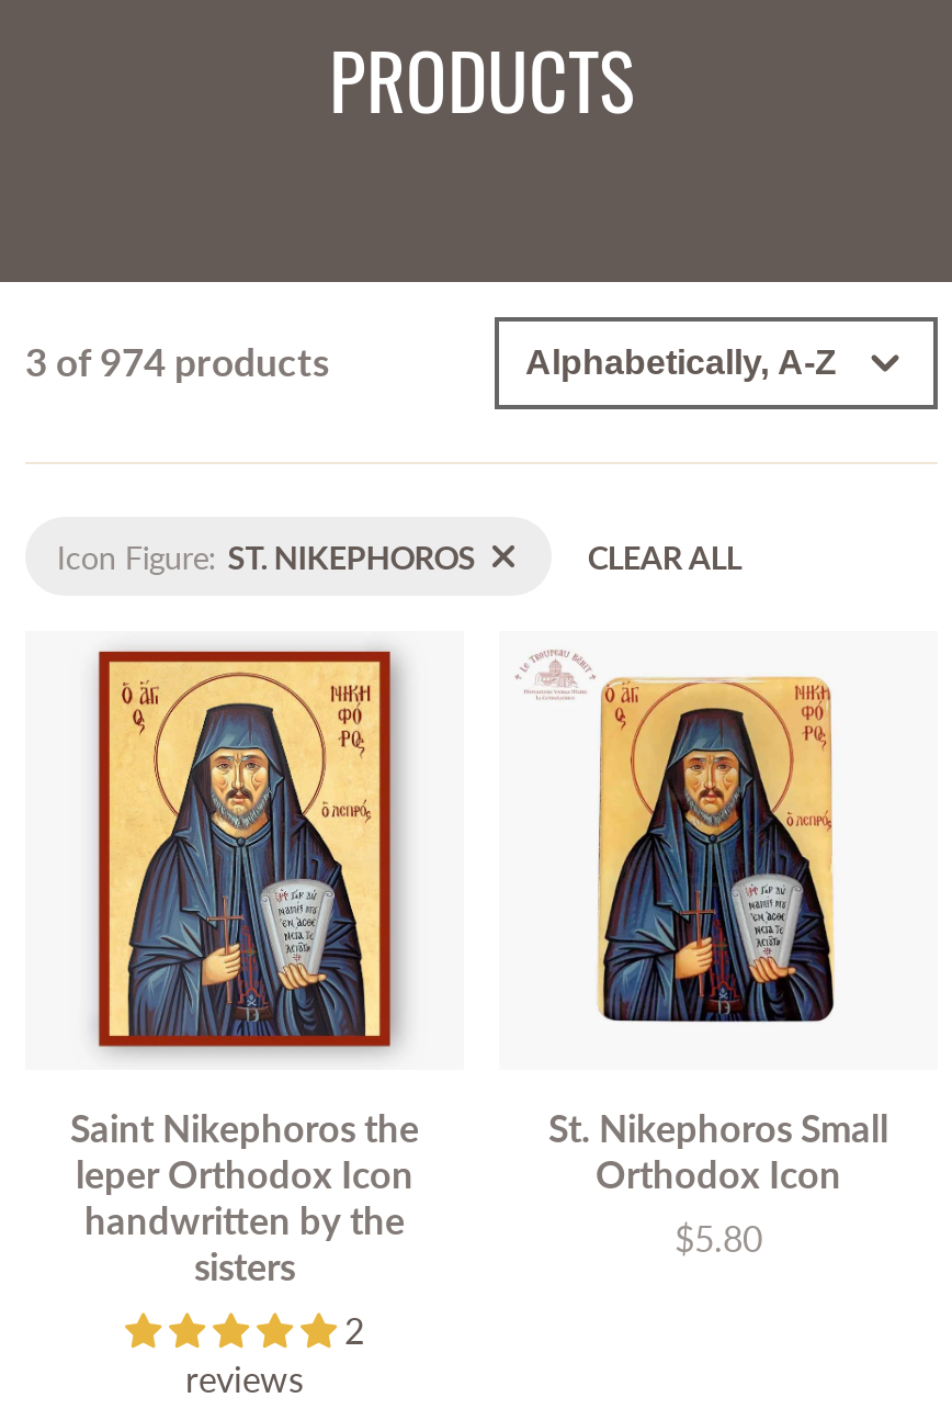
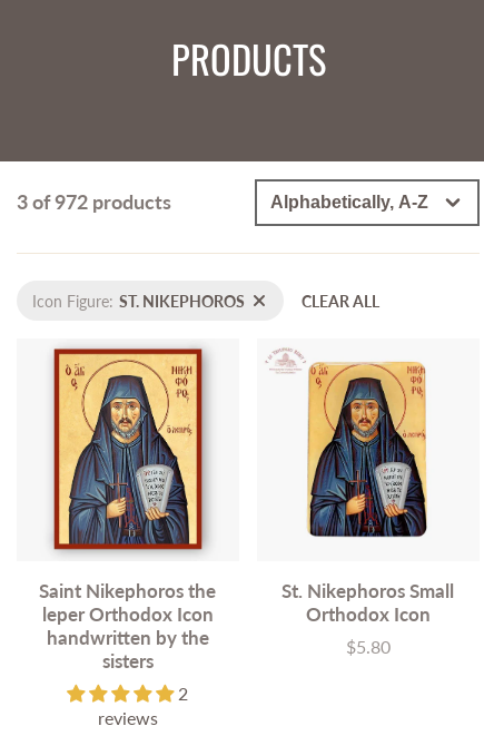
[25,339,330,385] 3 of 974 products -> [17,190,171,214] 3 of 972 products

